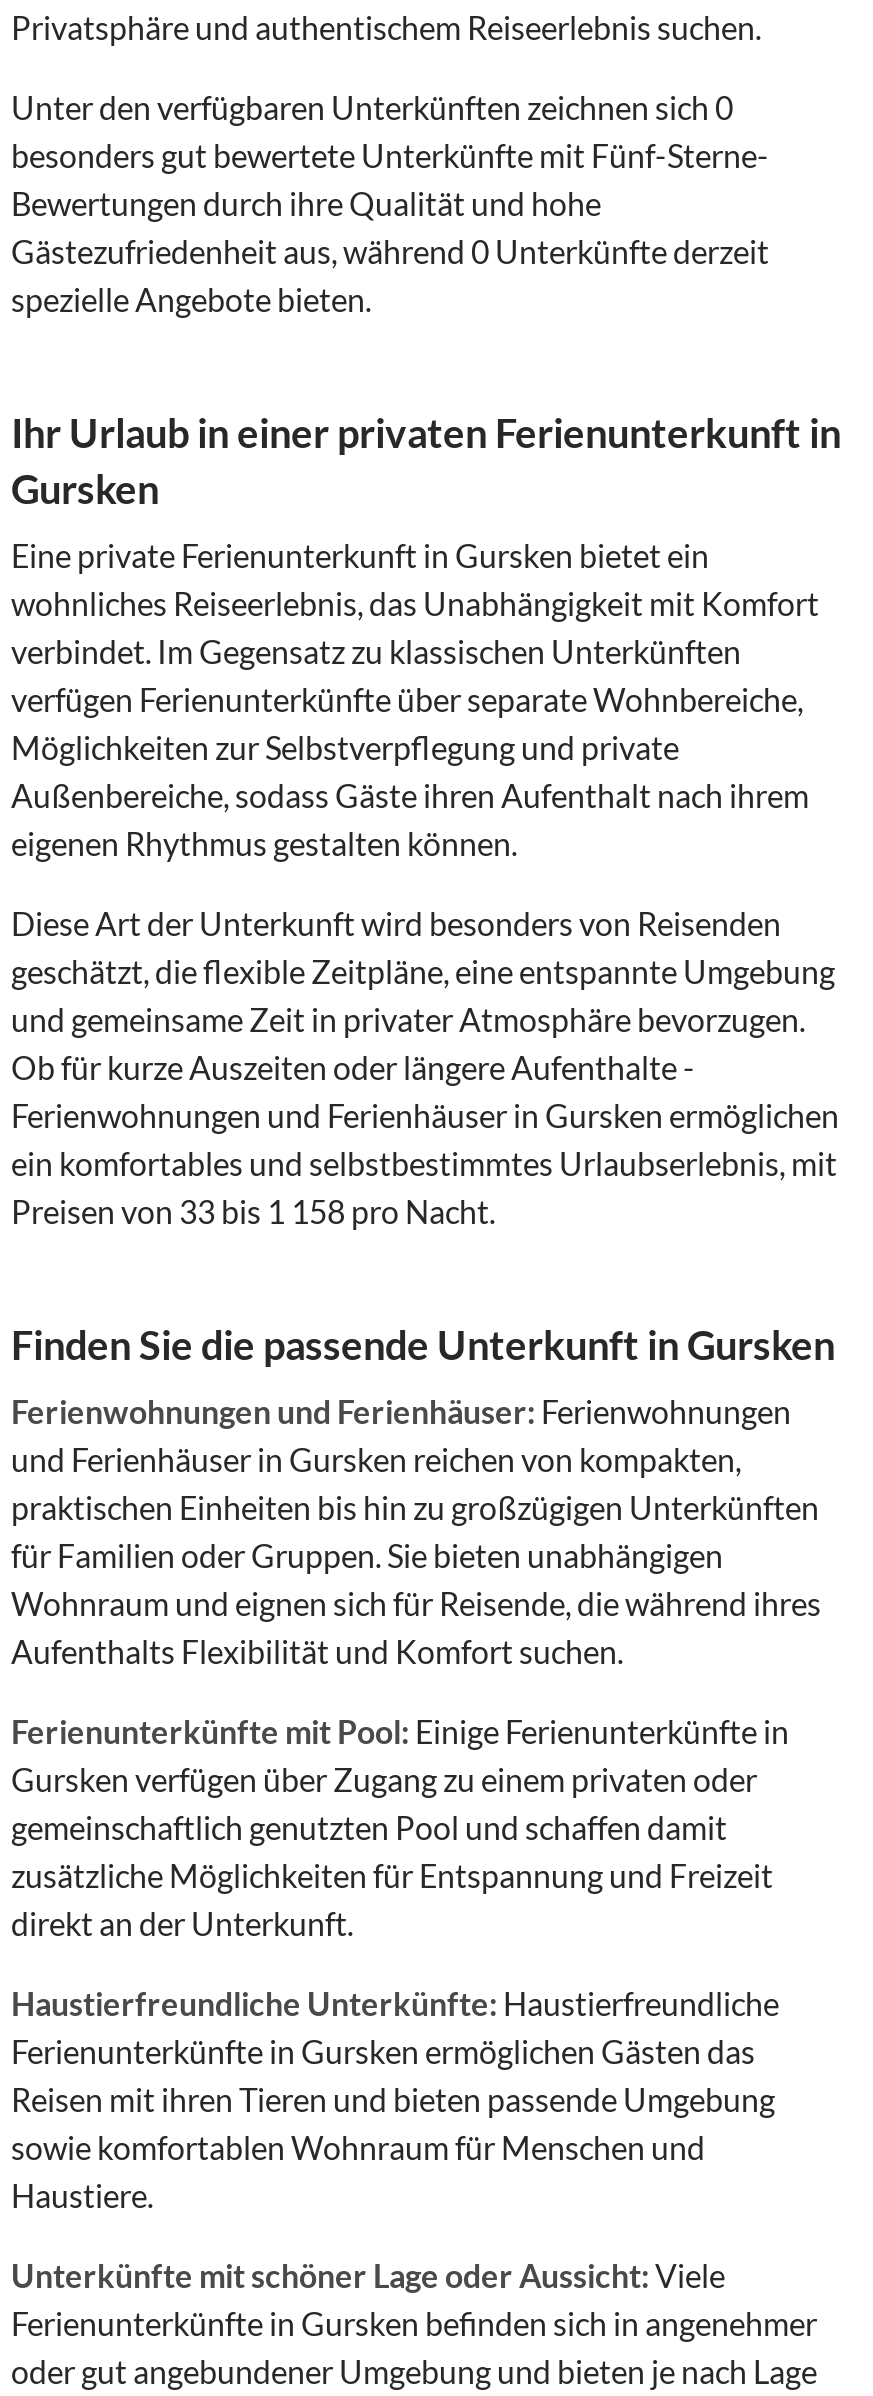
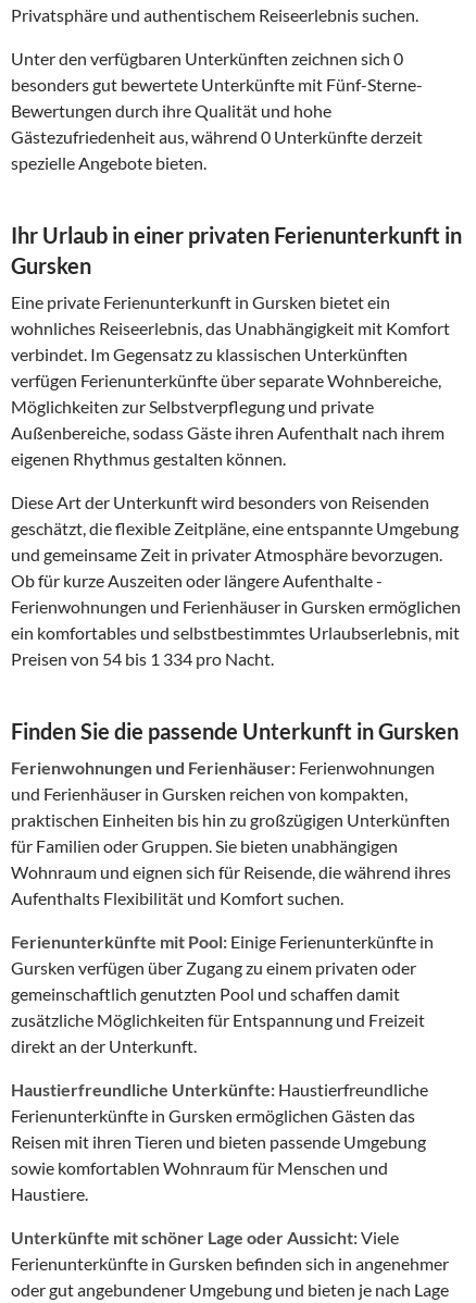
[11,1192,495,1230] Preisen von 33 bis 1 158 pro Nacht. -> [11,648,274,669] Preisen von 54 bis 1 334 pro Nacht.

